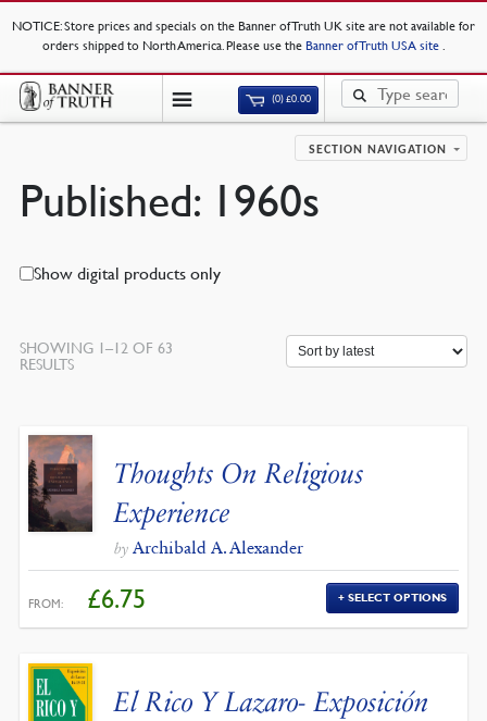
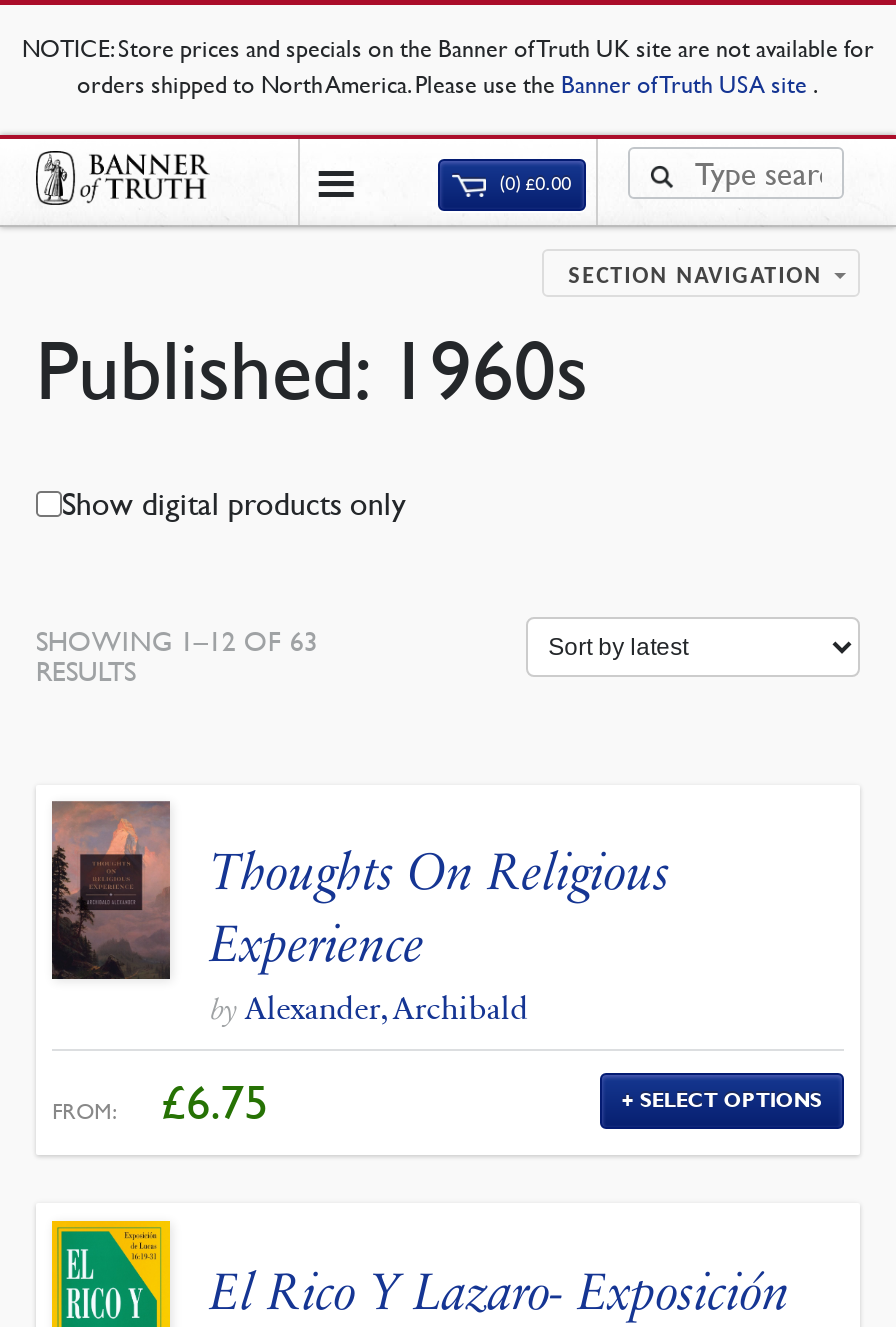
[114,537,304,558] by Archibald A. Alexander -> [211,989,529,1027] by Alexander, Archibald

